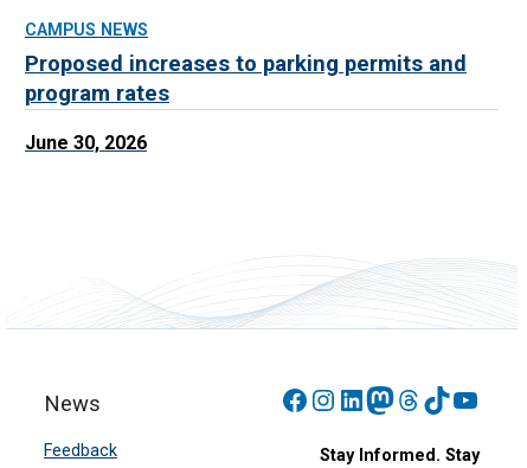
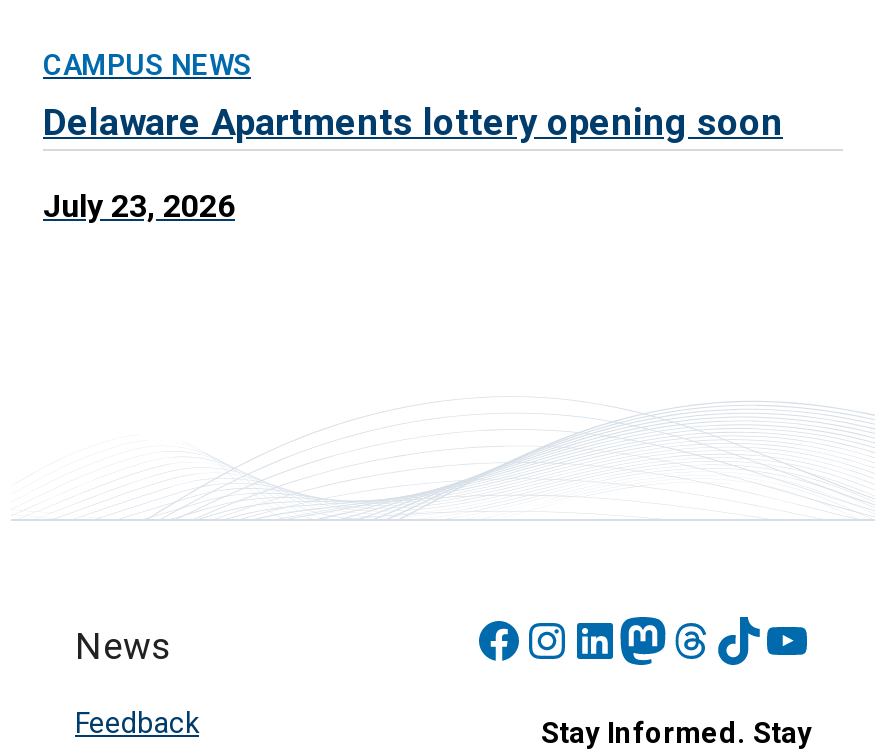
[25,51,467,107] Proposed increases to parking permits and | program rates -> [43,100,783,144] Delaware Apartments lottery opening soon
[25,131,147,154] June 30, 2026 -> [43,186,235,224] July 23, 2026

